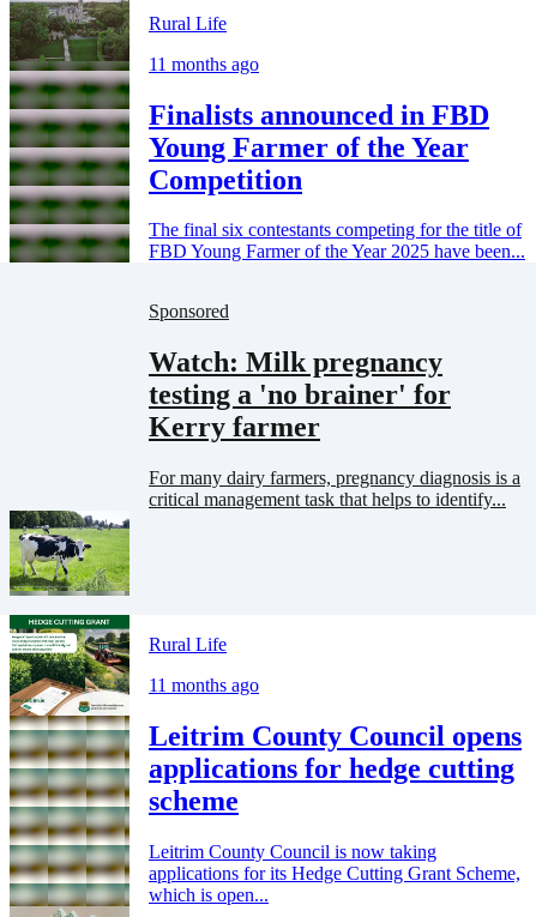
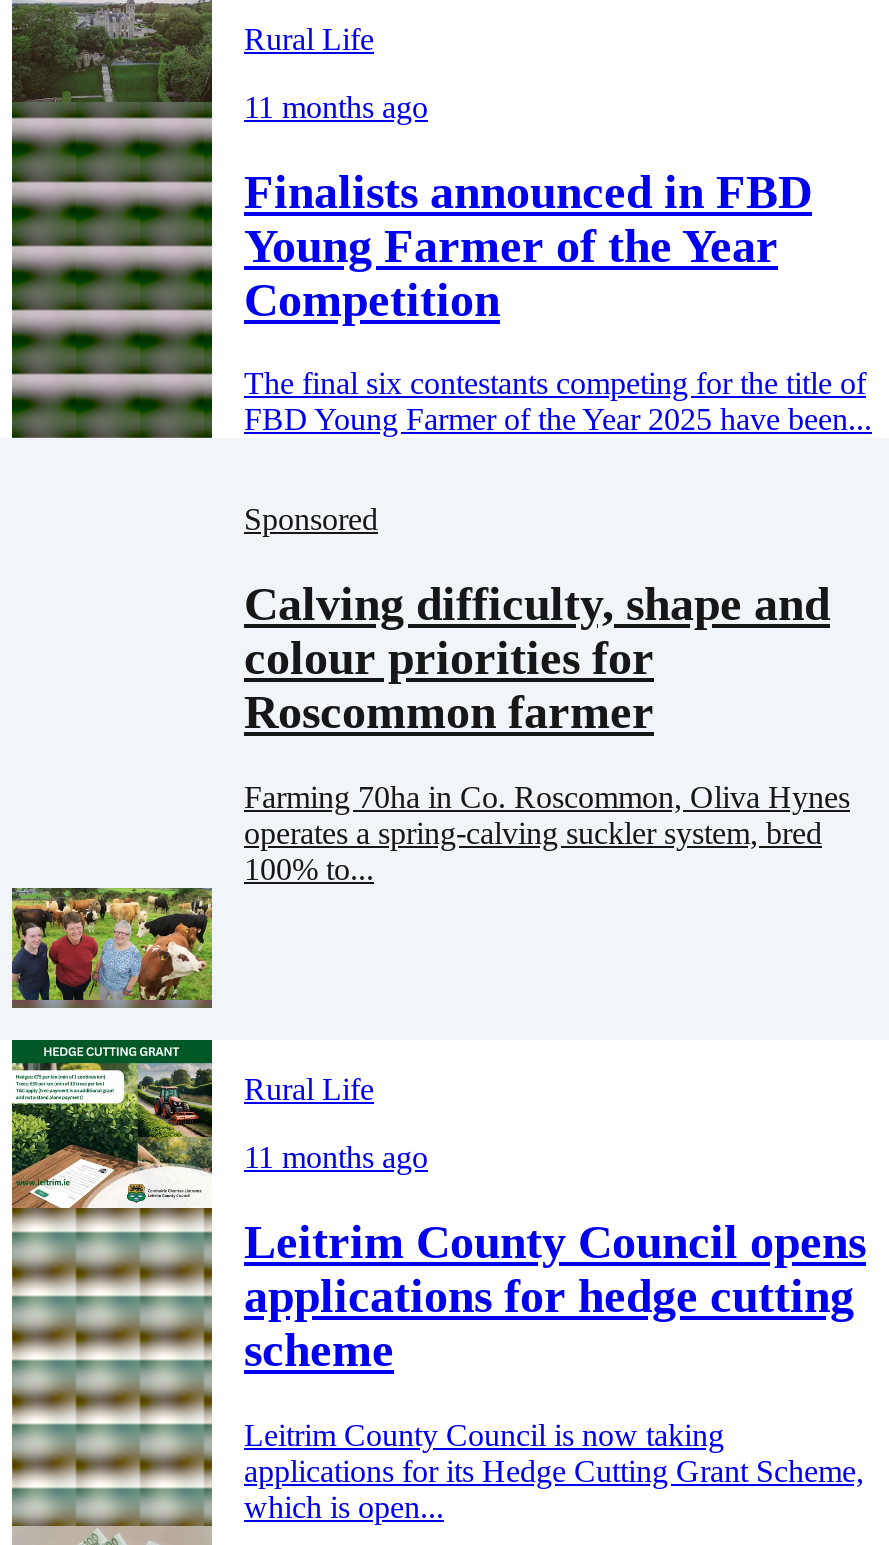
[149,347,451,443] Watch: Milk pregnancy | testing a 'no brainer' for | Kerry farmer -> [244,579,830,739] Calving difficulty, shape and | colour priorities for | Roscommon farmer
[8,468,520,595] [image] | For many dairy farmers, pregnancy diagnosis is a | critical management task that helps to identify... -> [12,780,850,1008] [image] | Farming 70ha in Co. Roscommon, Oliva Hynes | operates a spring-calving suckler system, bred | 100% to...

